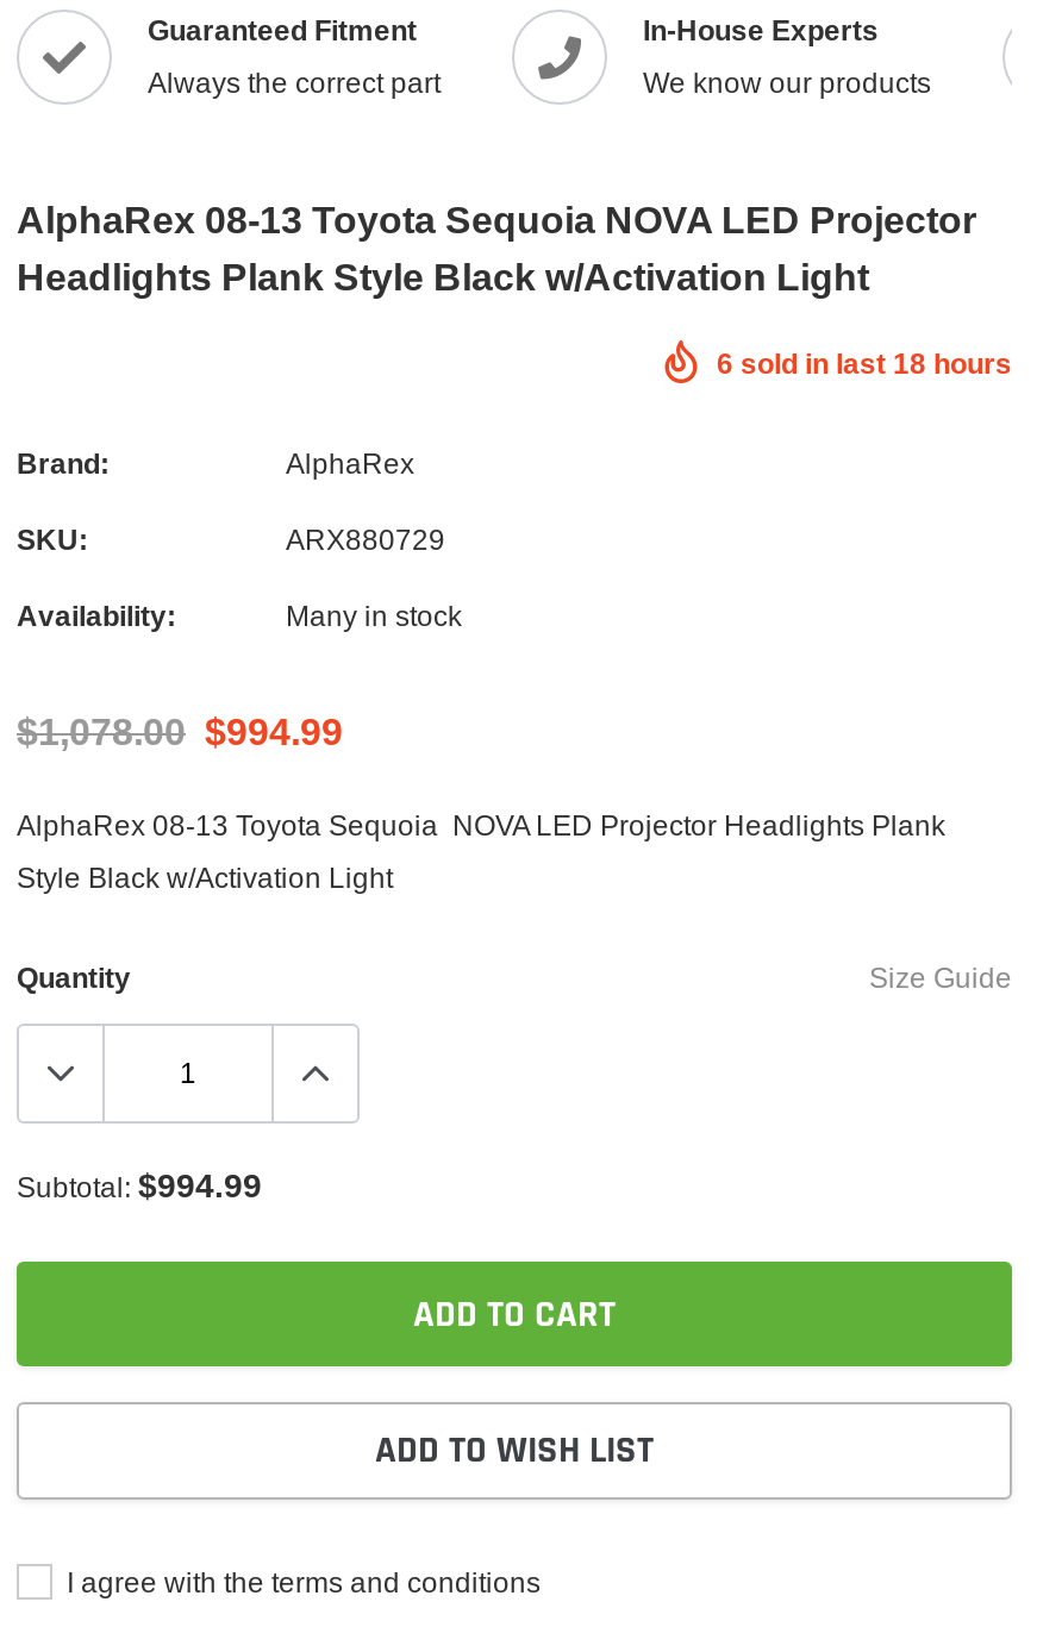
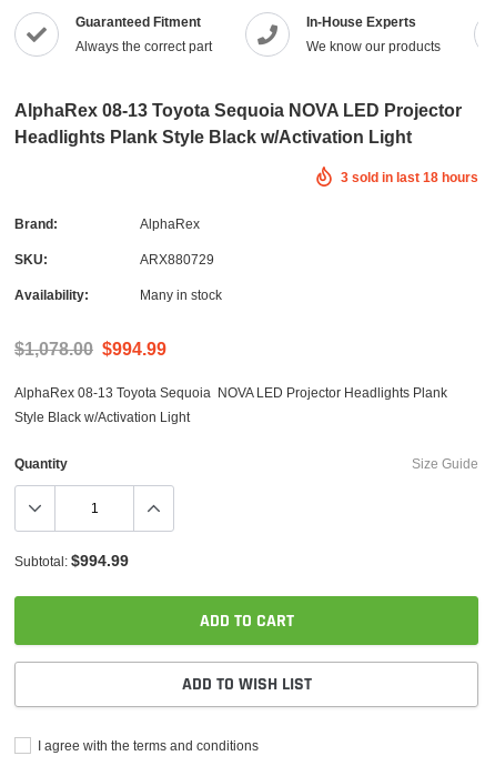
[717,345,1012,381] 6 sold in last 18 hours -> [341,169,478,185] 3 sold in last 18 hours

